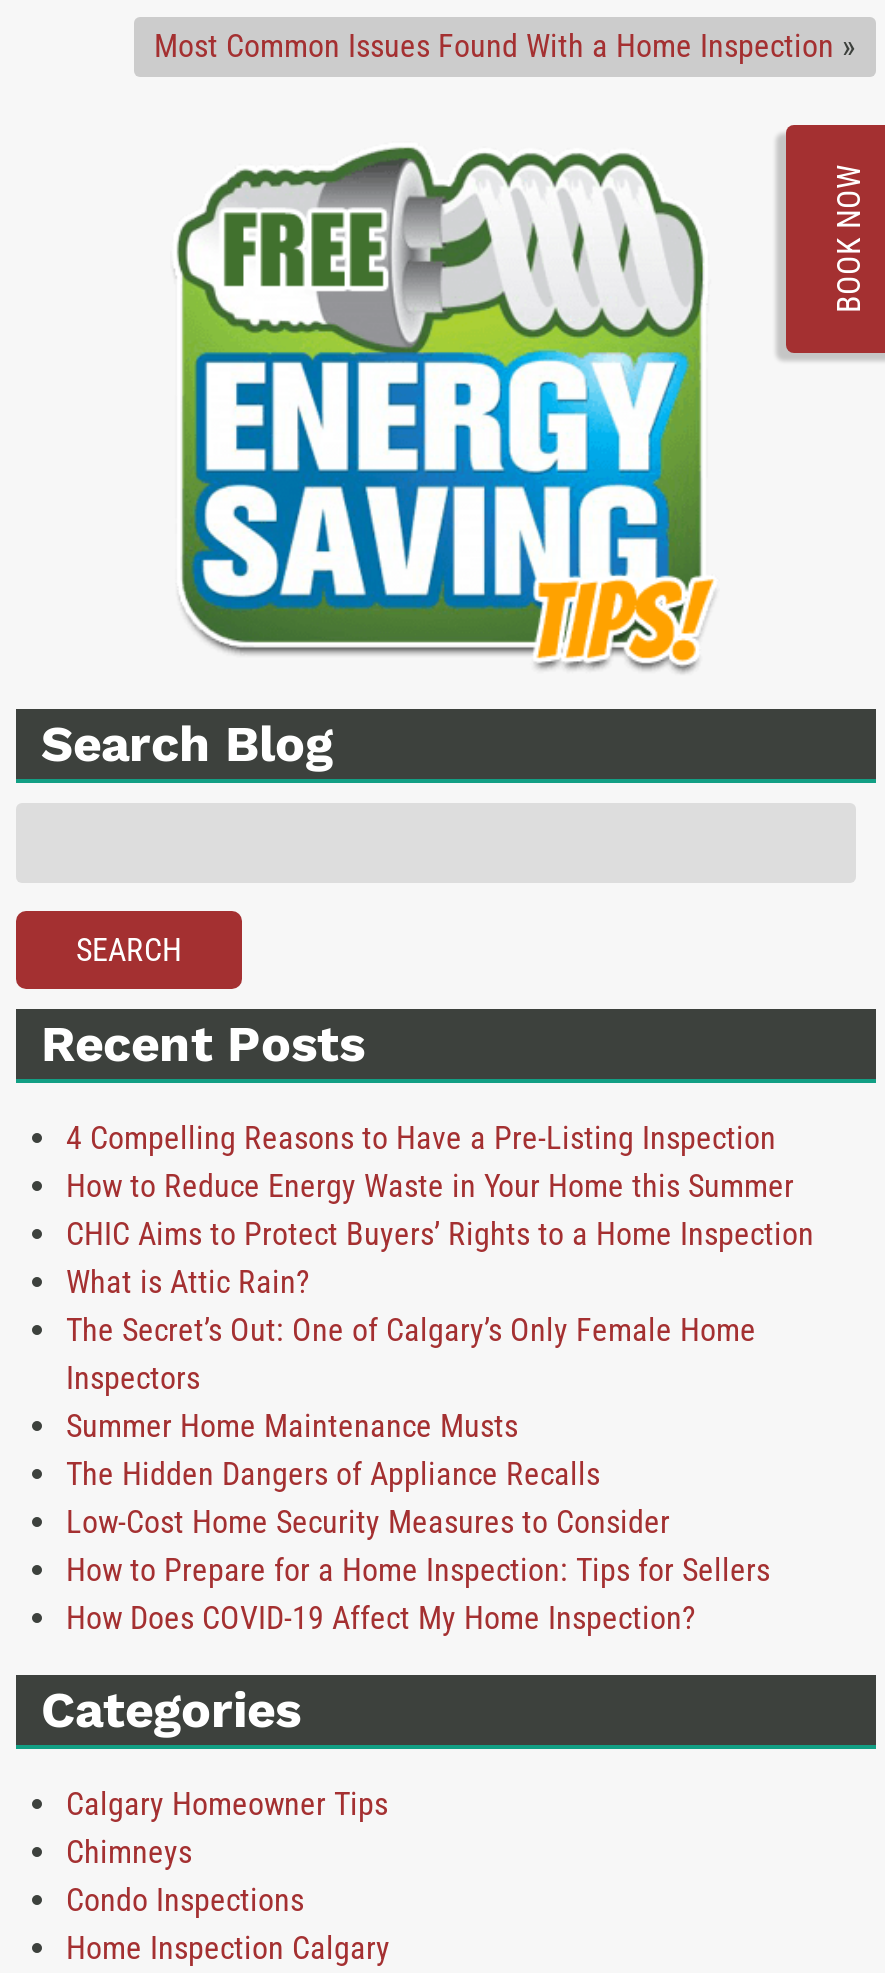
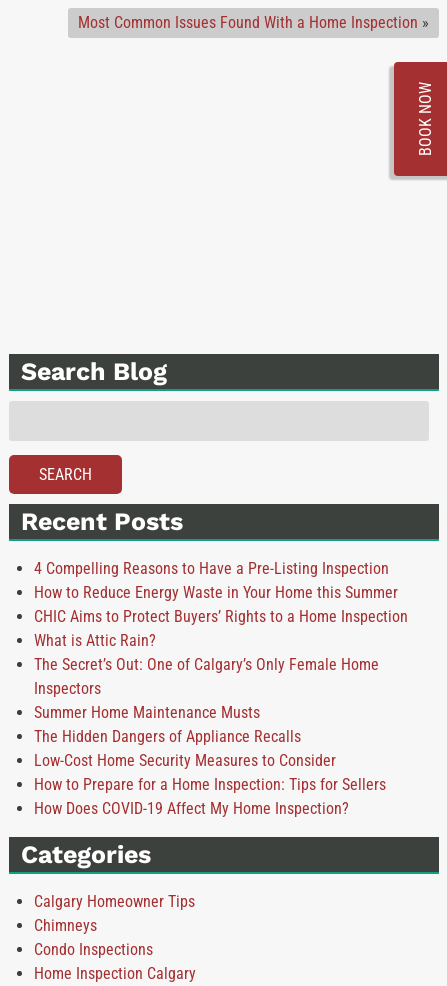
[176,145,714,673] [image] -> none

